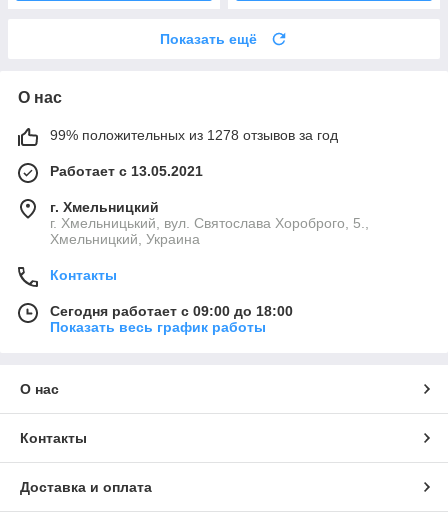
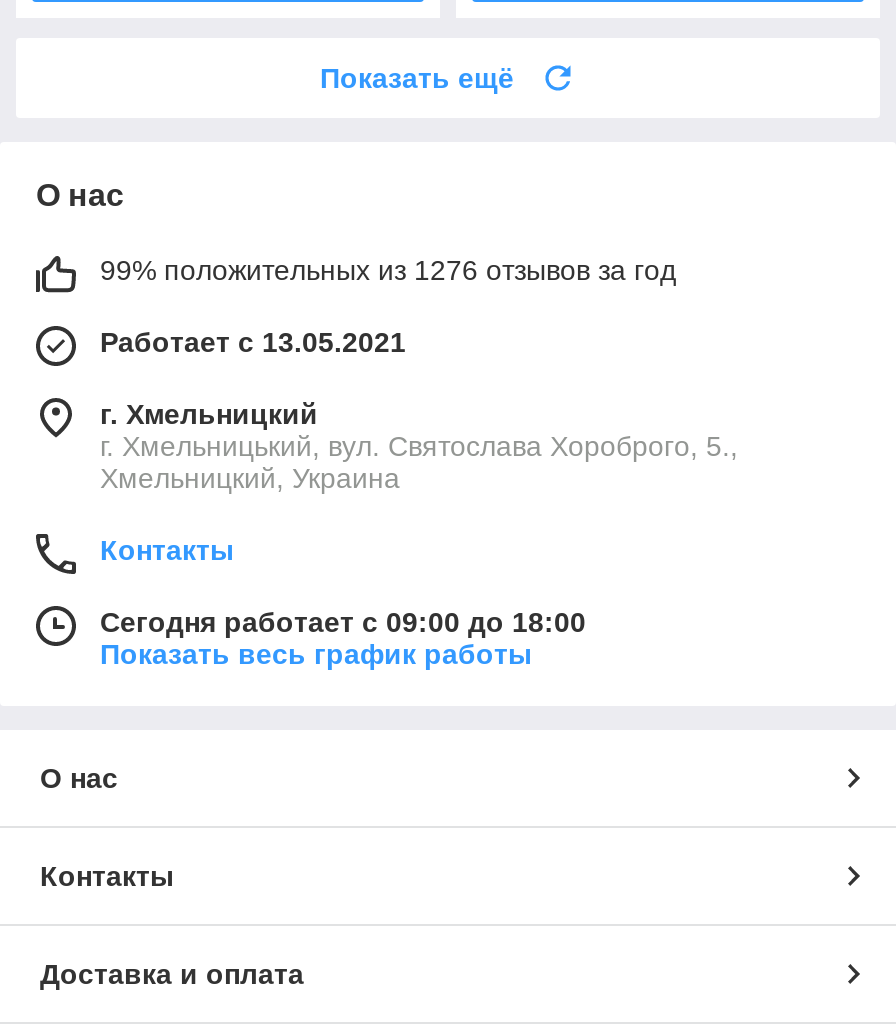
[50,127,338,143] 99% положительных из 1278 отзывов за год -> [100,254,676,286] 99% положительных из 1276 отзывов за год

